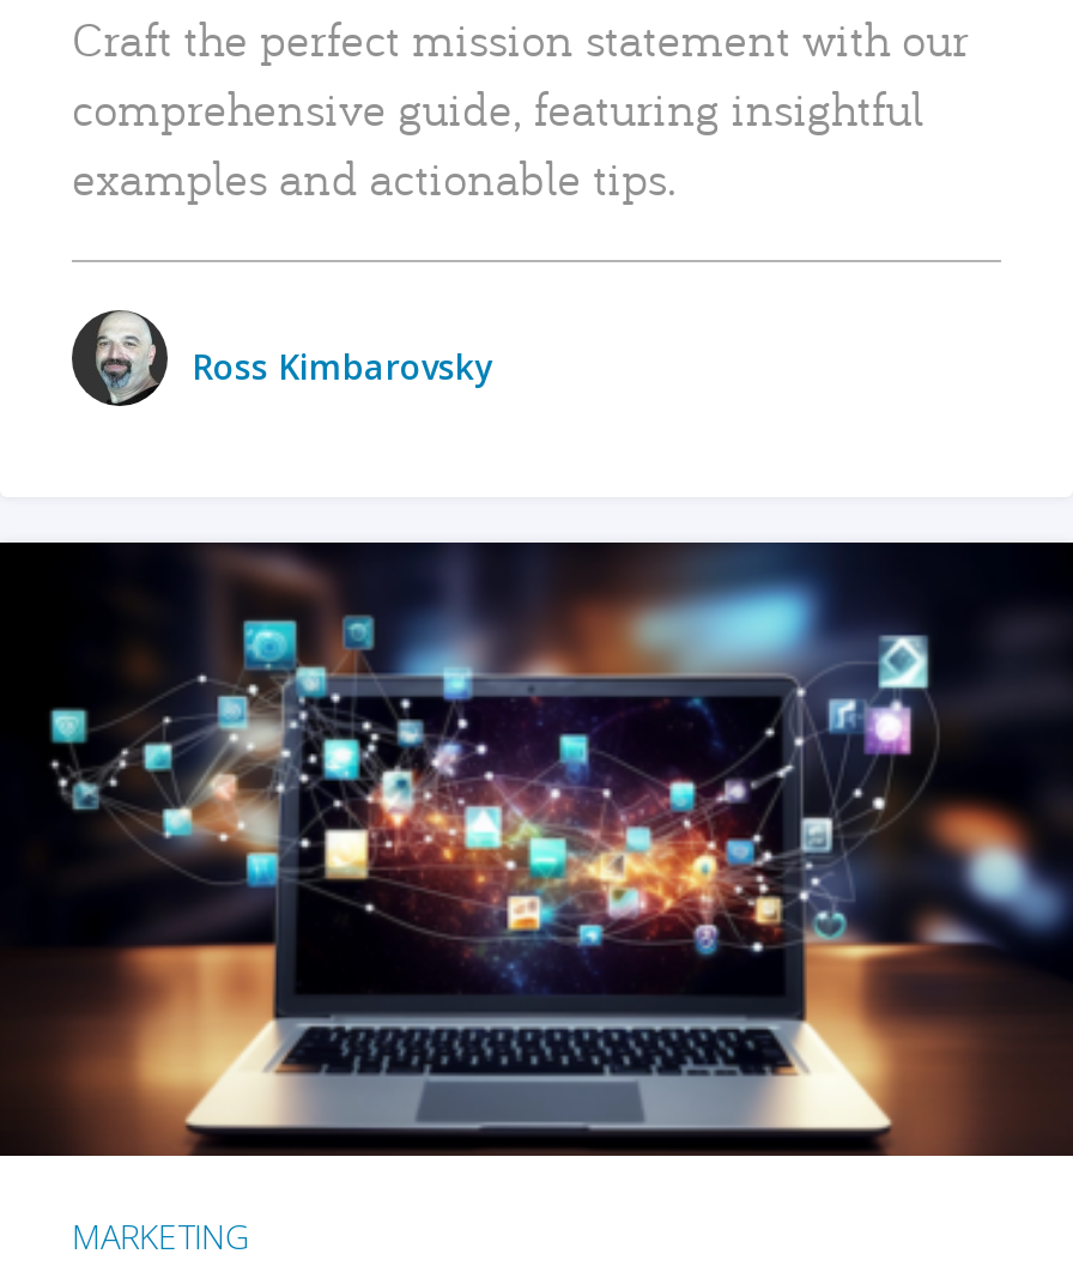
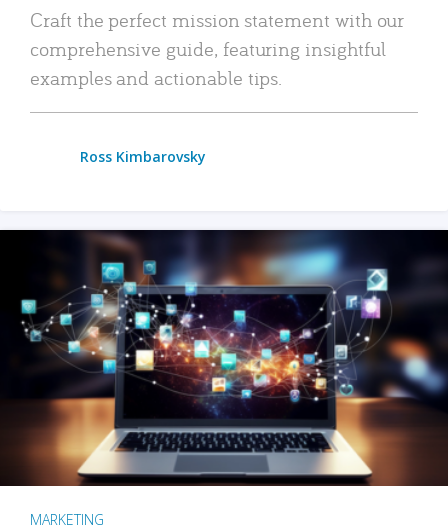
[69,308,170,408] [image] -> none

